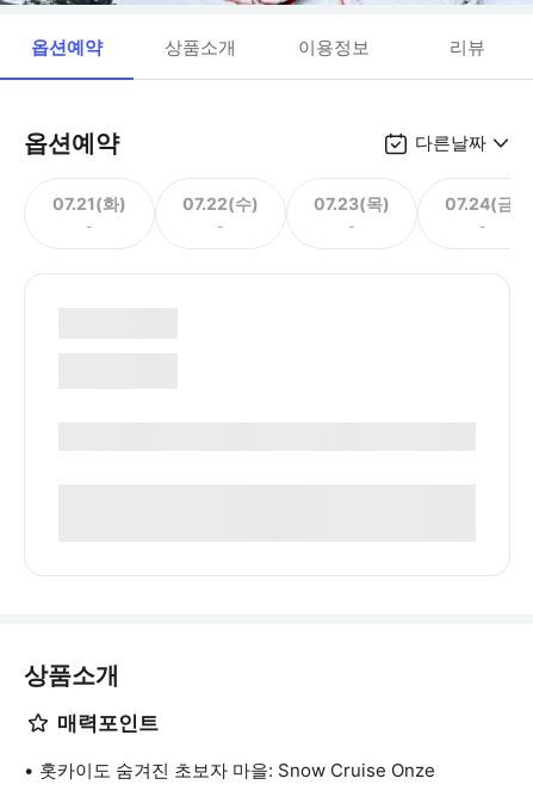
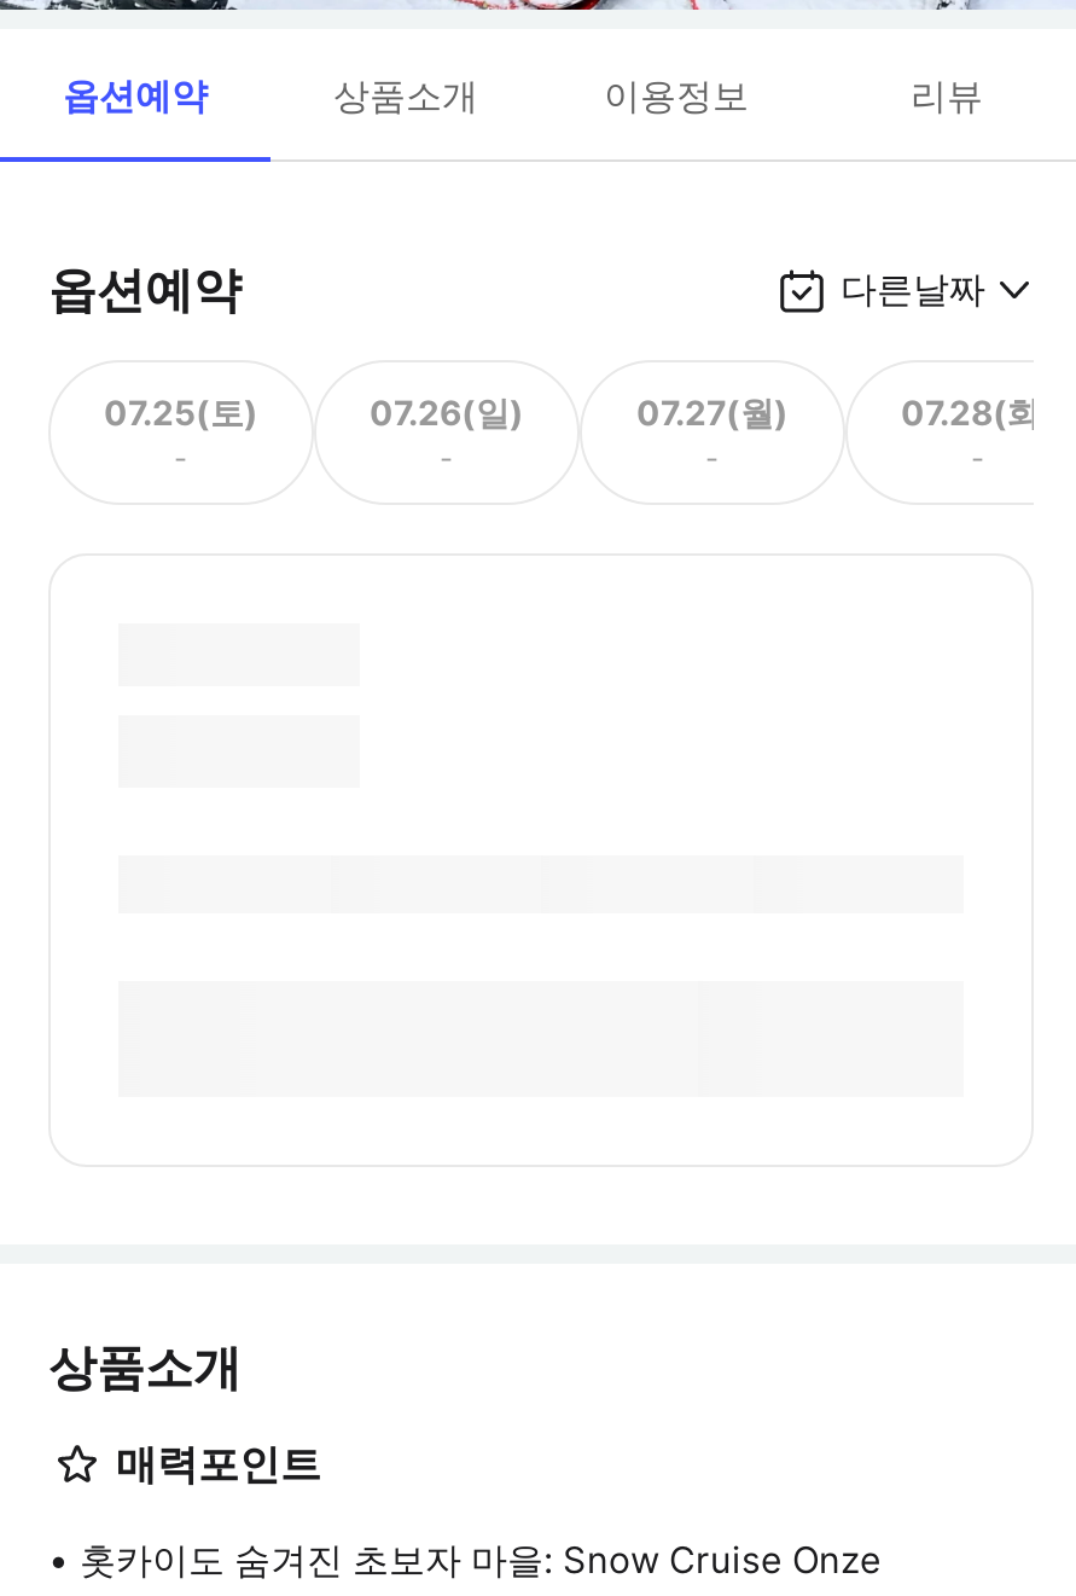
[52,193,126,213] 07.21(화) -> [104,390,258,431] 07.25(토)
[182,193,259,213] 07.22(수) -> [370,390,524,431] 07.26(일)
[314,193,390,213] 07.23(목) -> [636,390,789,431] 07.27(월)
[445,193,521,213] 07.24(금) -> [901,390,1055,431] 07.28(화)

